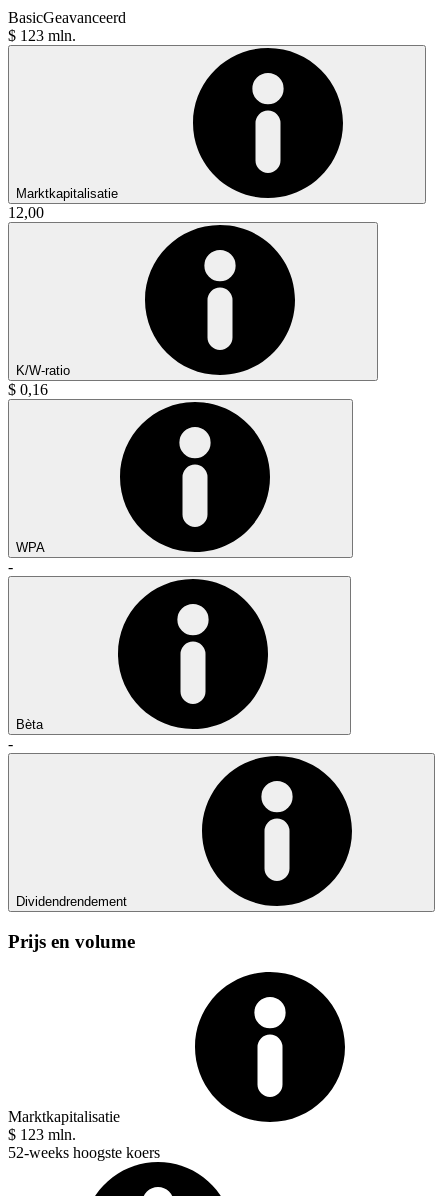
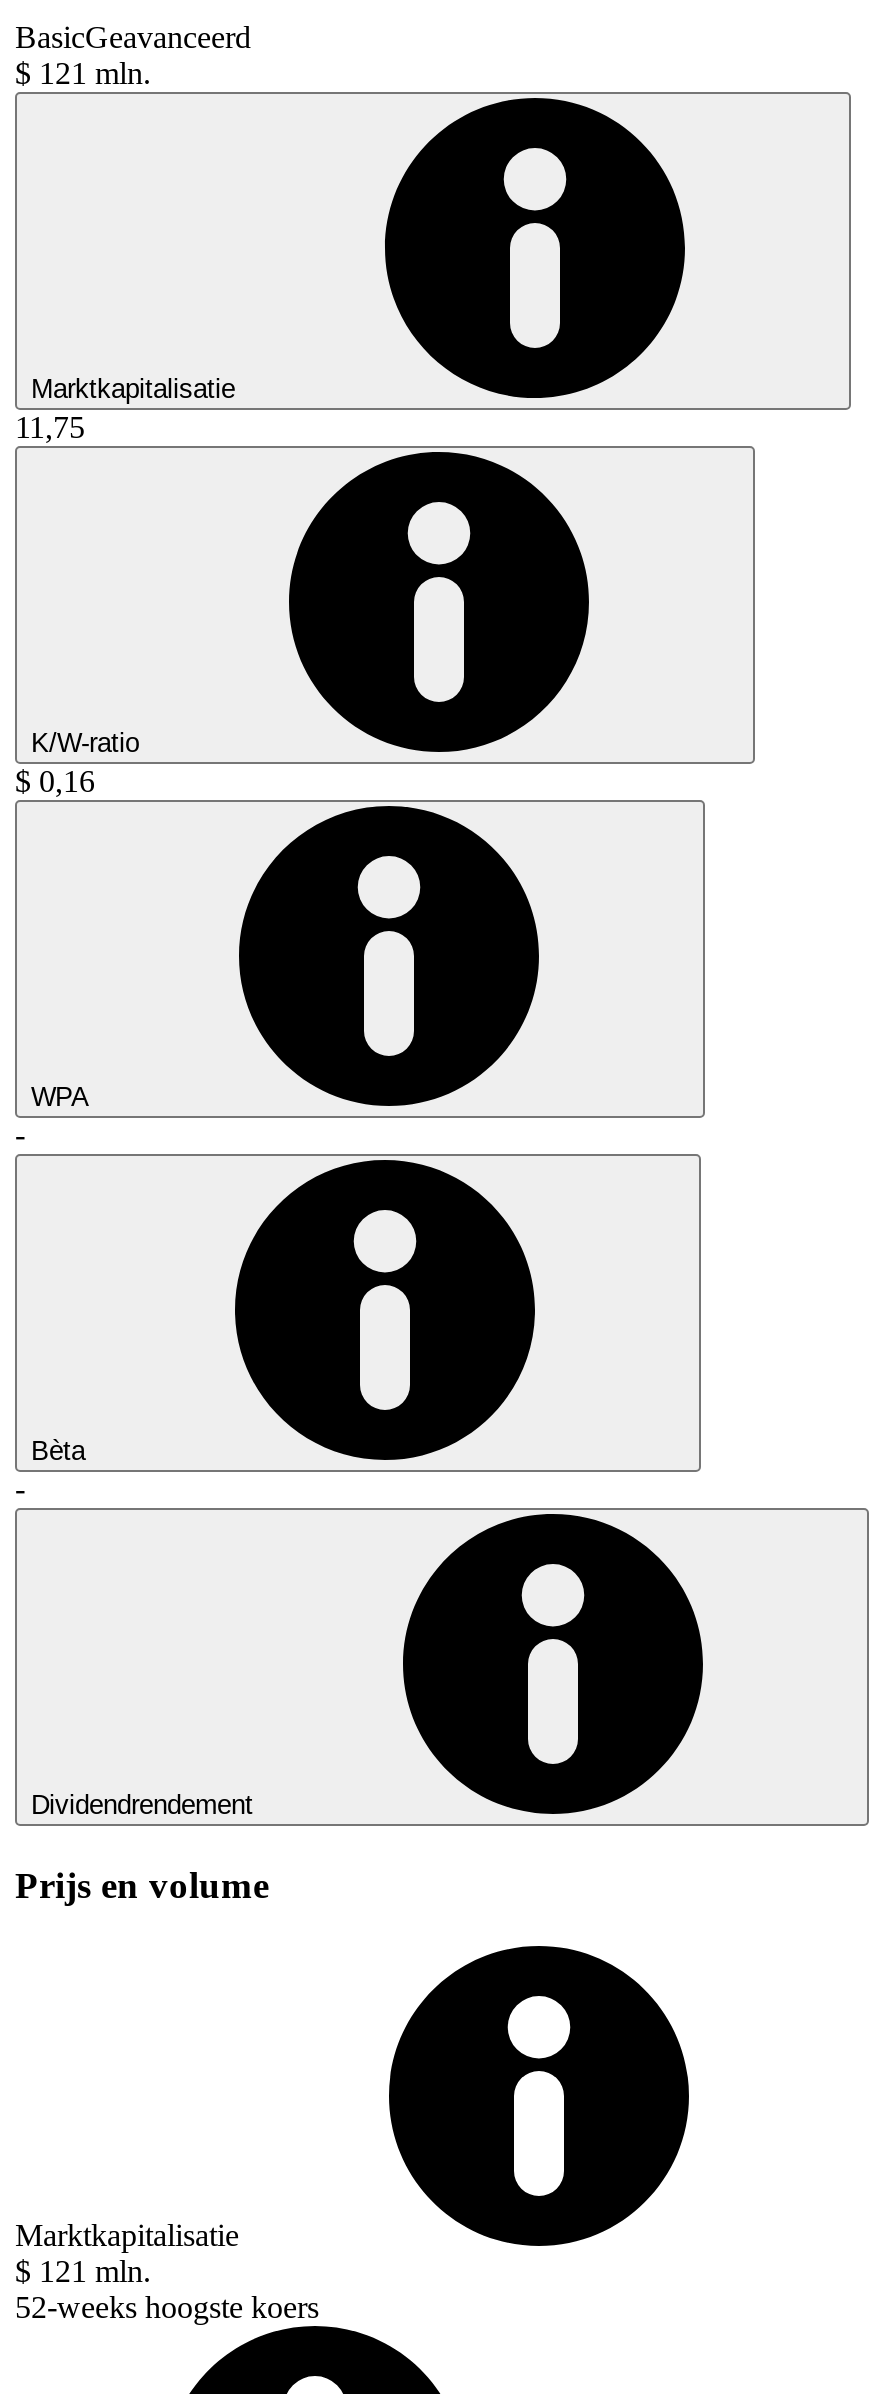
[8,27,76,44] $ 123 mln. -> [15,57,151,91] $ 121 mln.
[8,204,44,221] 12,00 -> [15,411,85,445] 11,75
[8,1126,76,1143] $ 123 mln. -> [15,2254,151,2288] $ 121 mln.

